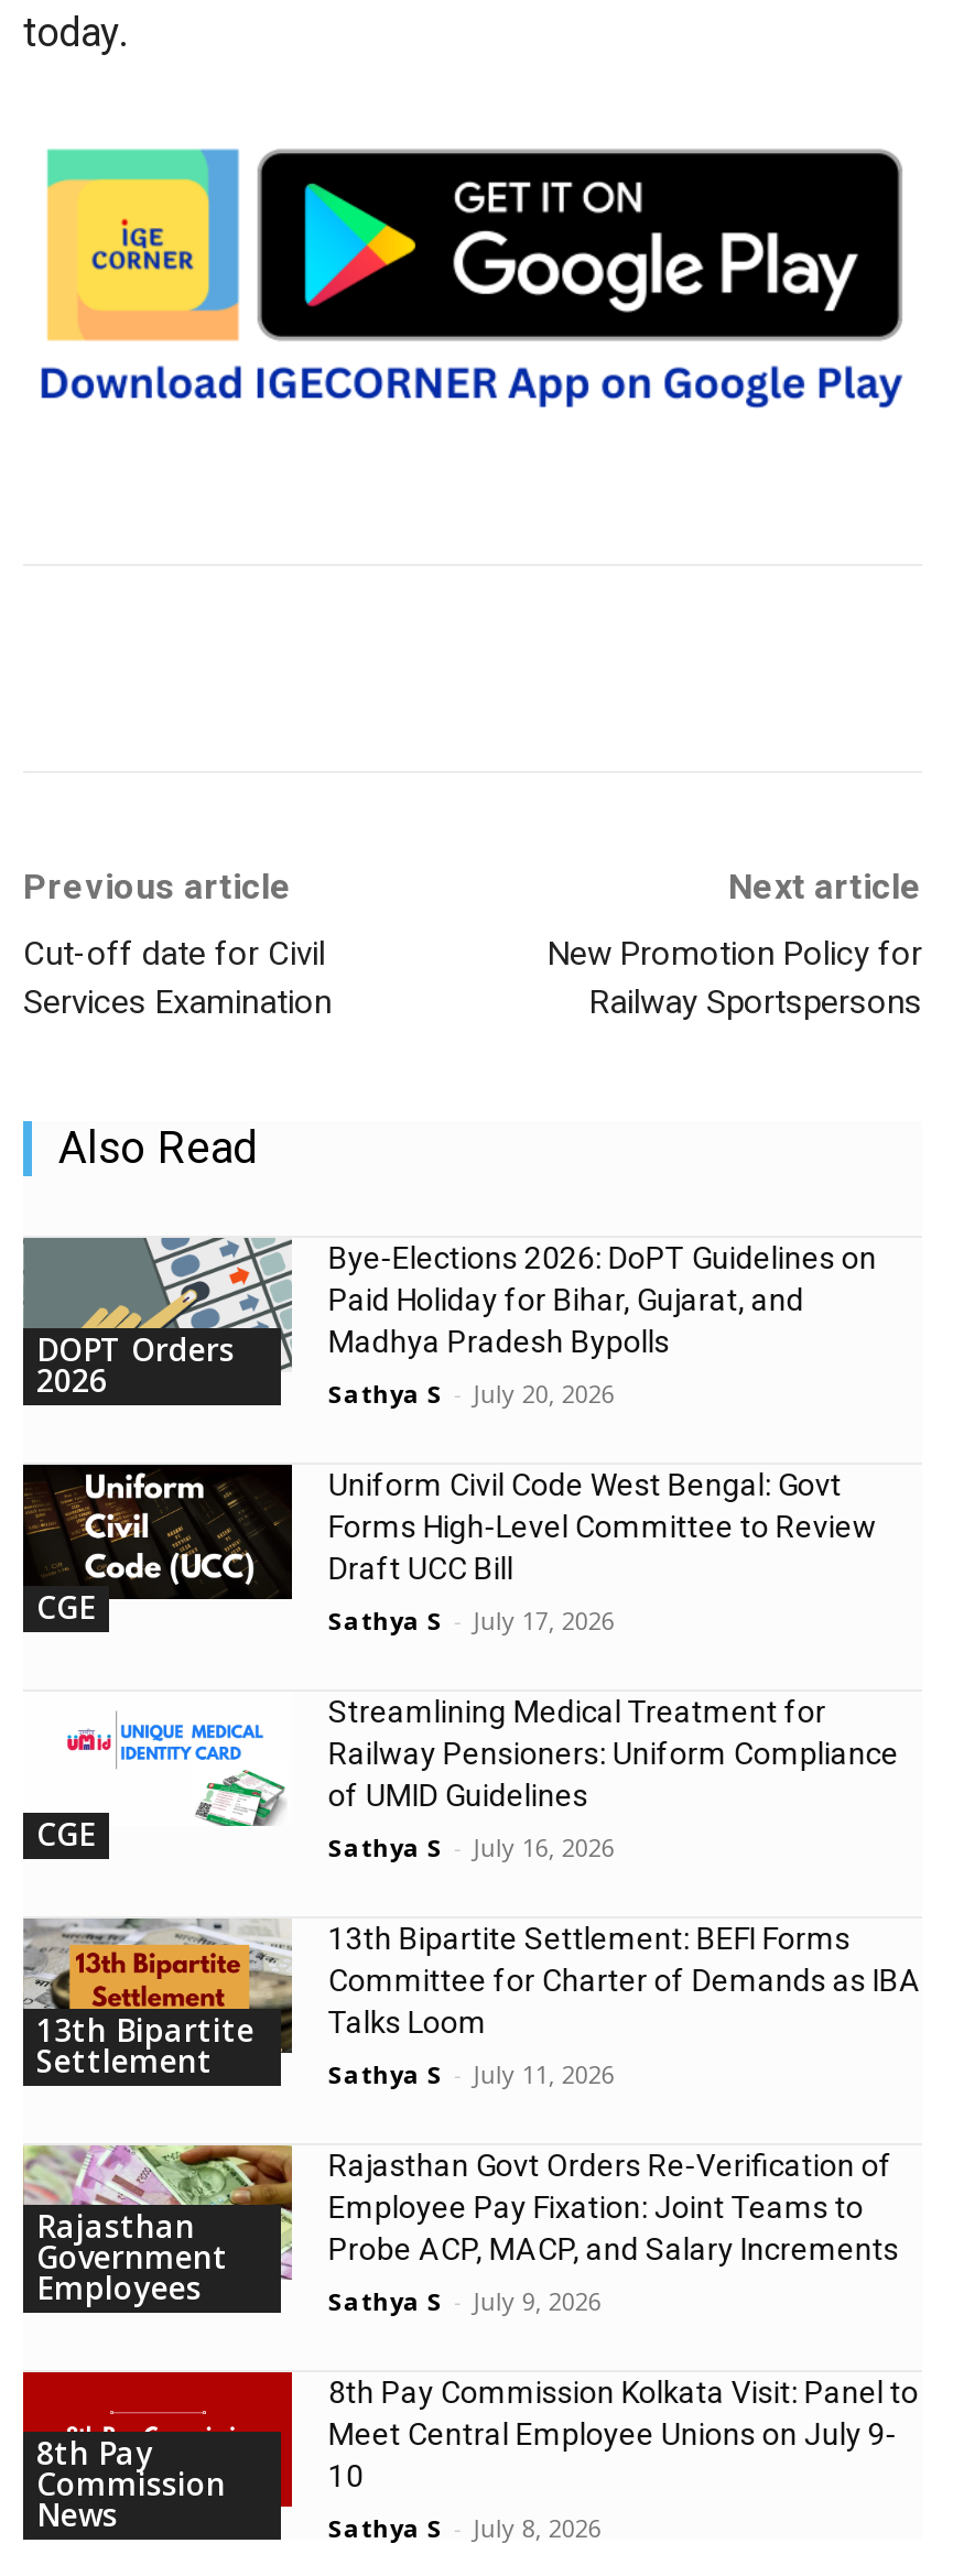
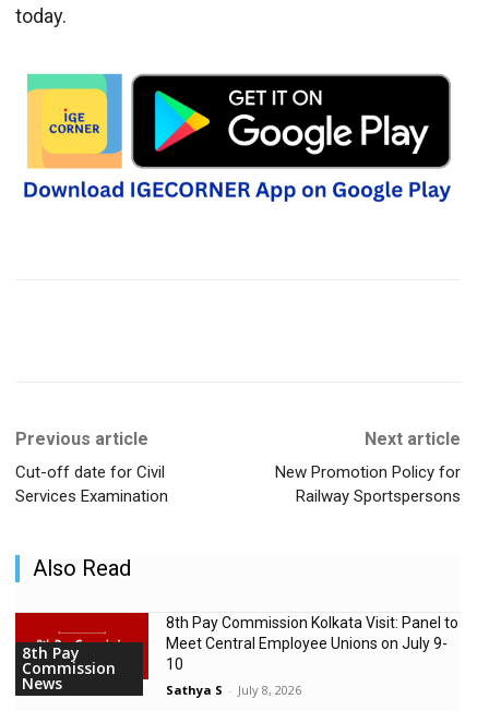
[328,1240,877,1410] Bye-Elections 2026: DoPT Guidelines on | Paid Holiday for Bihar, Gujarat, and | Madhya Pradesh Bypolls | Sathya S - July 20, 2026 -> none
[36,1328,235,1401] DOPT Orders | 2026 -> none
[21,1463,294,1628] [image] | CGE -> none
[328,1467,877,1637] Uniform Civil Code West Bengal: Govt | Forms High-Level Committee to Review | Draft UCC Bill | Sathya S - July 17, 2026 -> none
[328,1694,899,1863] Streamlining Medical Treatment for | Railway Pensioners: Uniform Compliance | of UMID Guidelines | Sathya S - July 16, 2026 -> none
[36,1722,285,1855] [image] | CGE -> none
[21,1916,294,2088] [image] | 13th Bipartite | Settlement -> none
[328,1921,921,2090] 13th Bipartite Settlement: BEFI Forms | Committee for Charter of Demands as IBA | Talks Loom | Sathya S - July 11, 2026 -> none
[21,2143,294,2315] [image] | Rajasthan | Government | Employees -> none
[328,2148,899,2317] Rajasthan Govt Orders Re-Verification of | Employee Pay Fixation: Joint Teams to | Probe ACP, MACP, and Salary Increments | Sathya S - July 9, 2026 -> none

